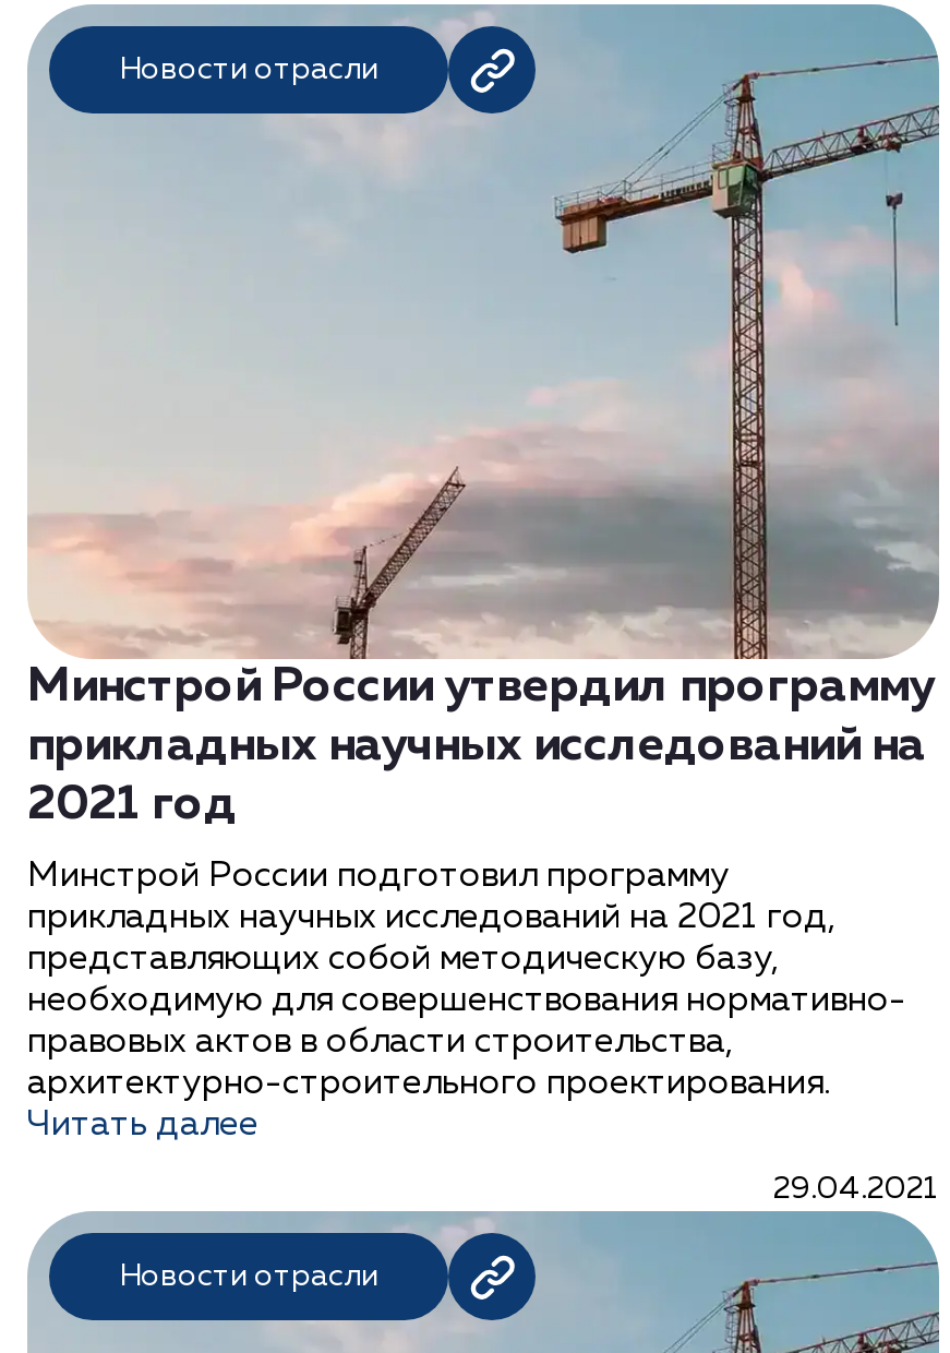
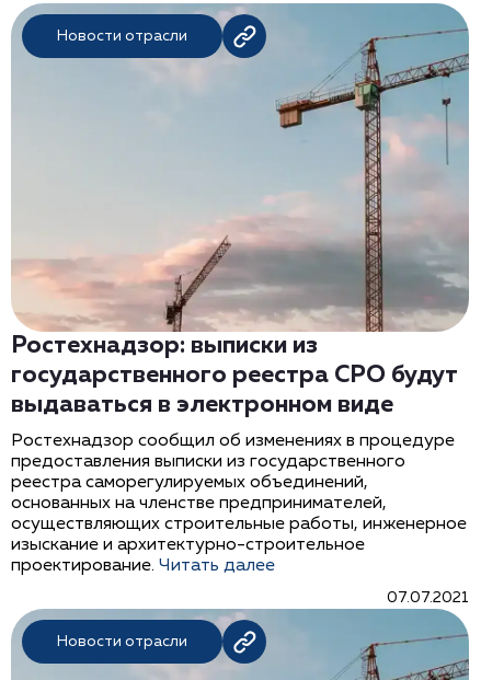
[27,663,935,829] Минстрой России утвердил программу | прикладных научных исследований на | 2021 год -> [11,334,458,417] Ростехнадзор: выписки из | государственного реестра СРО будут | выдаваться в электронном виде
[27,860,906,1144] Минстрой России подготовил программу | прикладных научных исследований на 2021 год, | представляющих собой методическую базу, | необходимую для совершенствования нормативно- | правовых актов в области строительства, | архитектурно-строительного проектирования. | Читать далее -> [11,433,467,575] Ростехнадзор сообщил об изменениях в процедуре | предоставления выписки из государственного | реестра саморегулируемых объединений, | основанных на членстве предпринимателей, | осуществляющих строительные работы, инженерное | изыскание и архитектурно-строительное | проектирование. Читать далее
[773,1174,939,1205] 29.04.2021 -> [387,590,469,606] 07.07.2021

